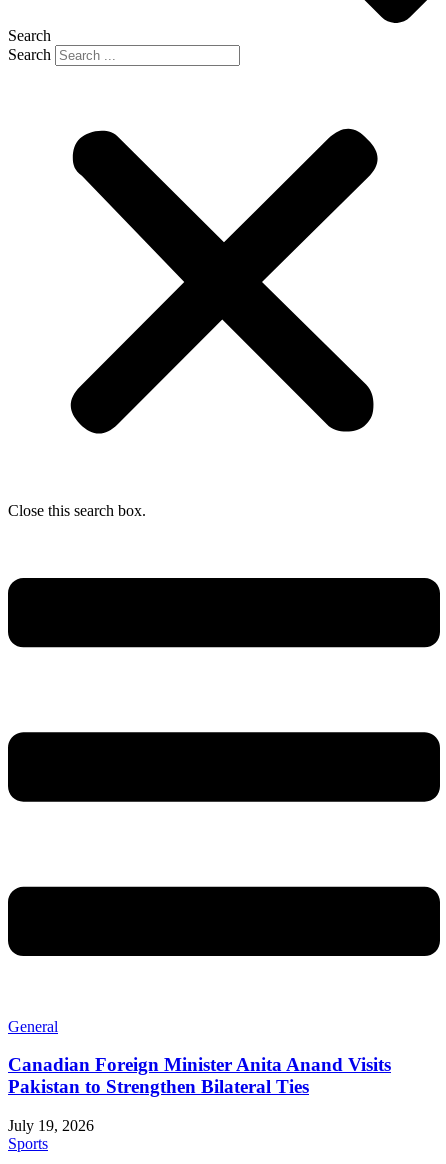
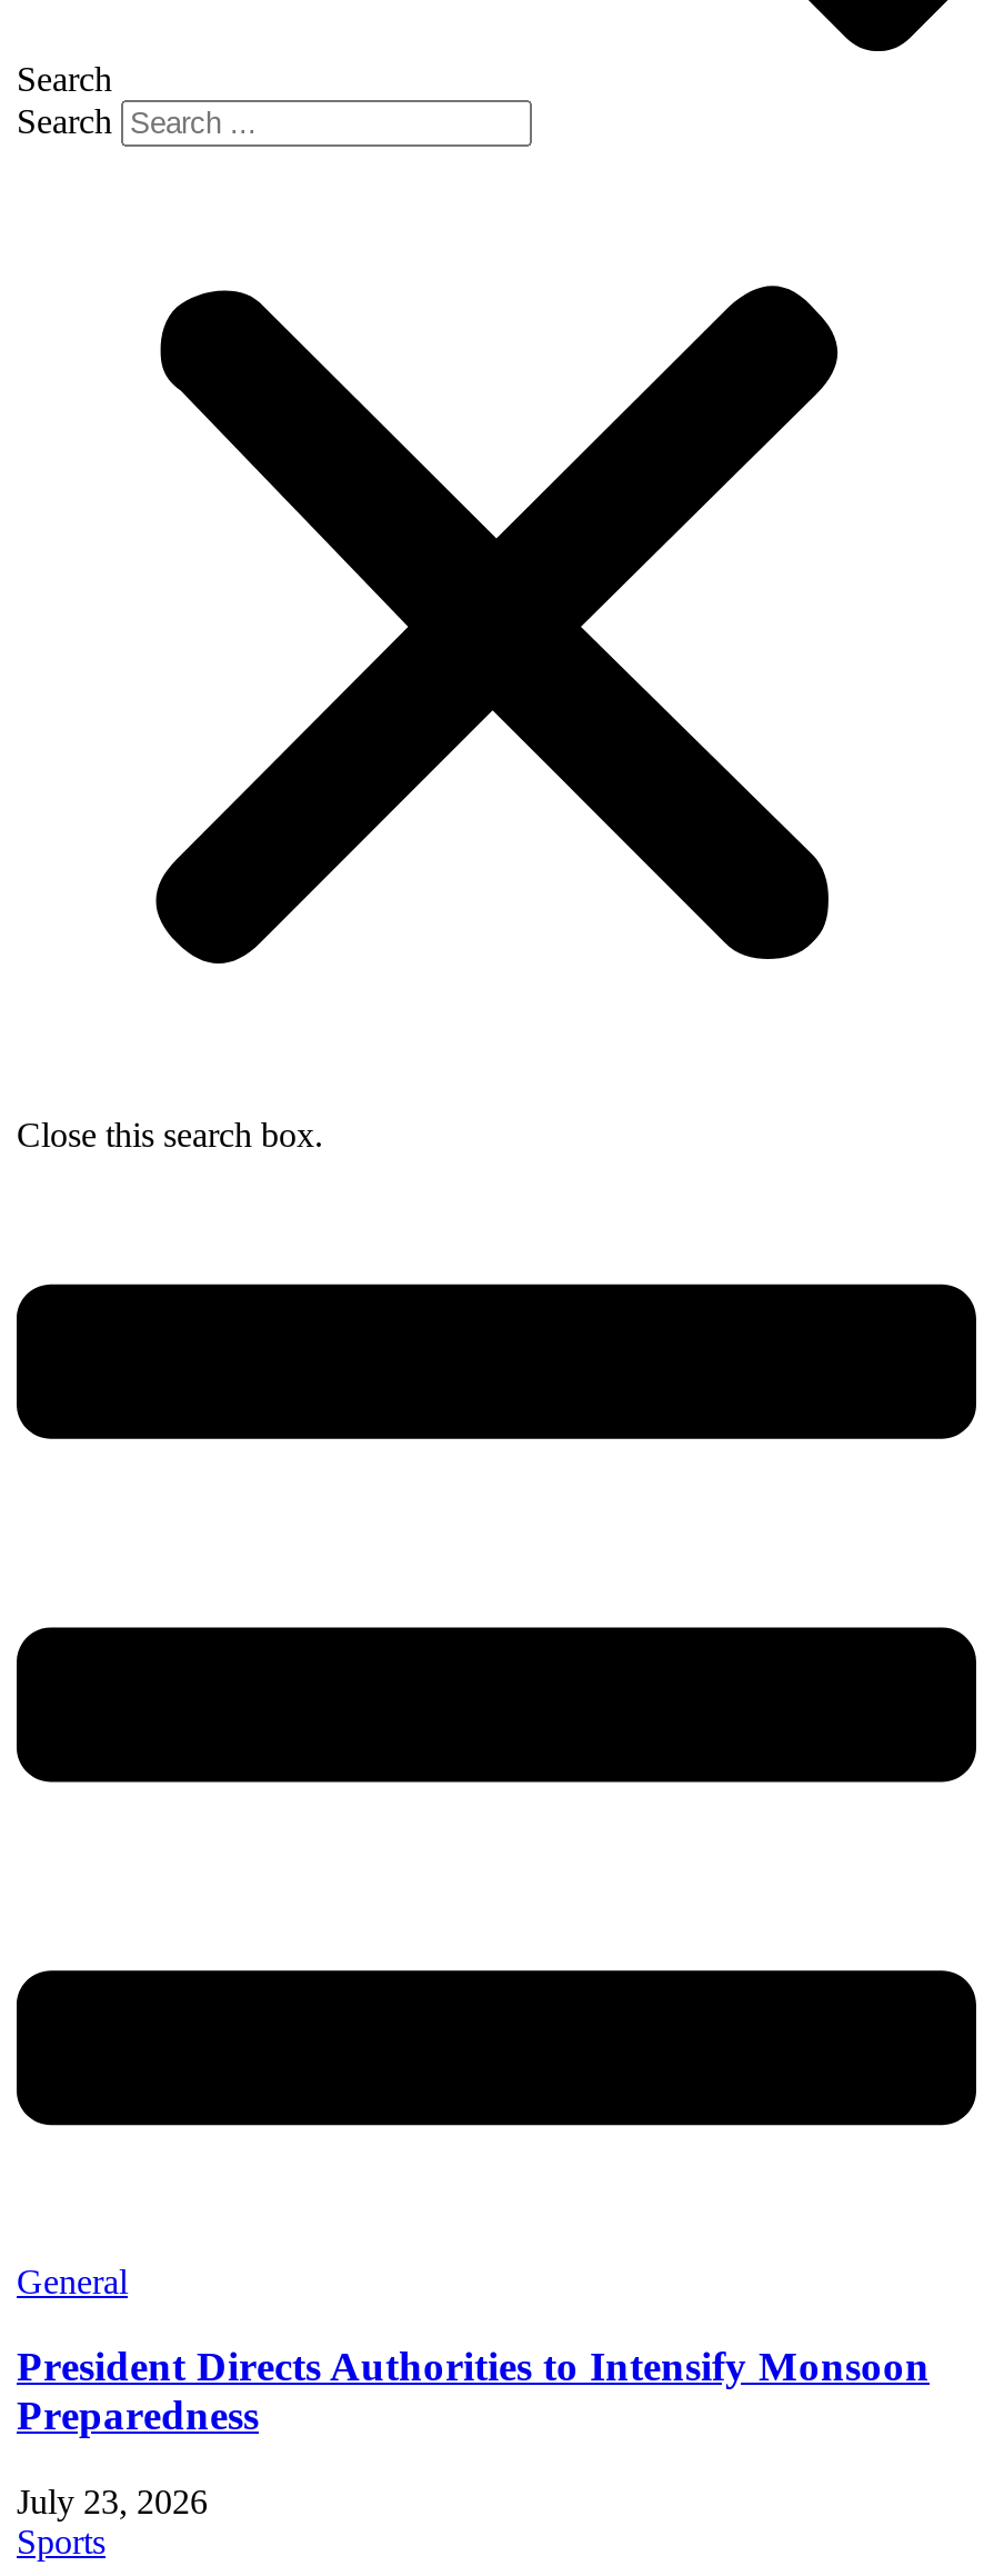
[8,1054,391,1097] Canadian Foreign Minister Anita Anand Visits | Pakistan to Strengthen Bilateral Ties -> [17,2344,930,2439] President Directs Authorities to Intensify Monsoon | Preparedness
[8,1117,94,1134] July 19, 2026 -> [17,2483,208,2521] July 23, 2026

